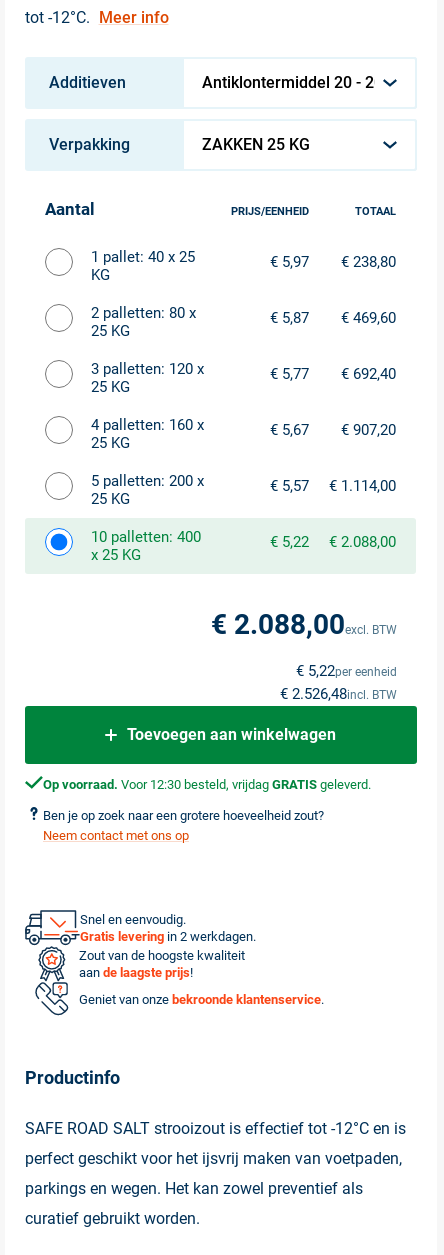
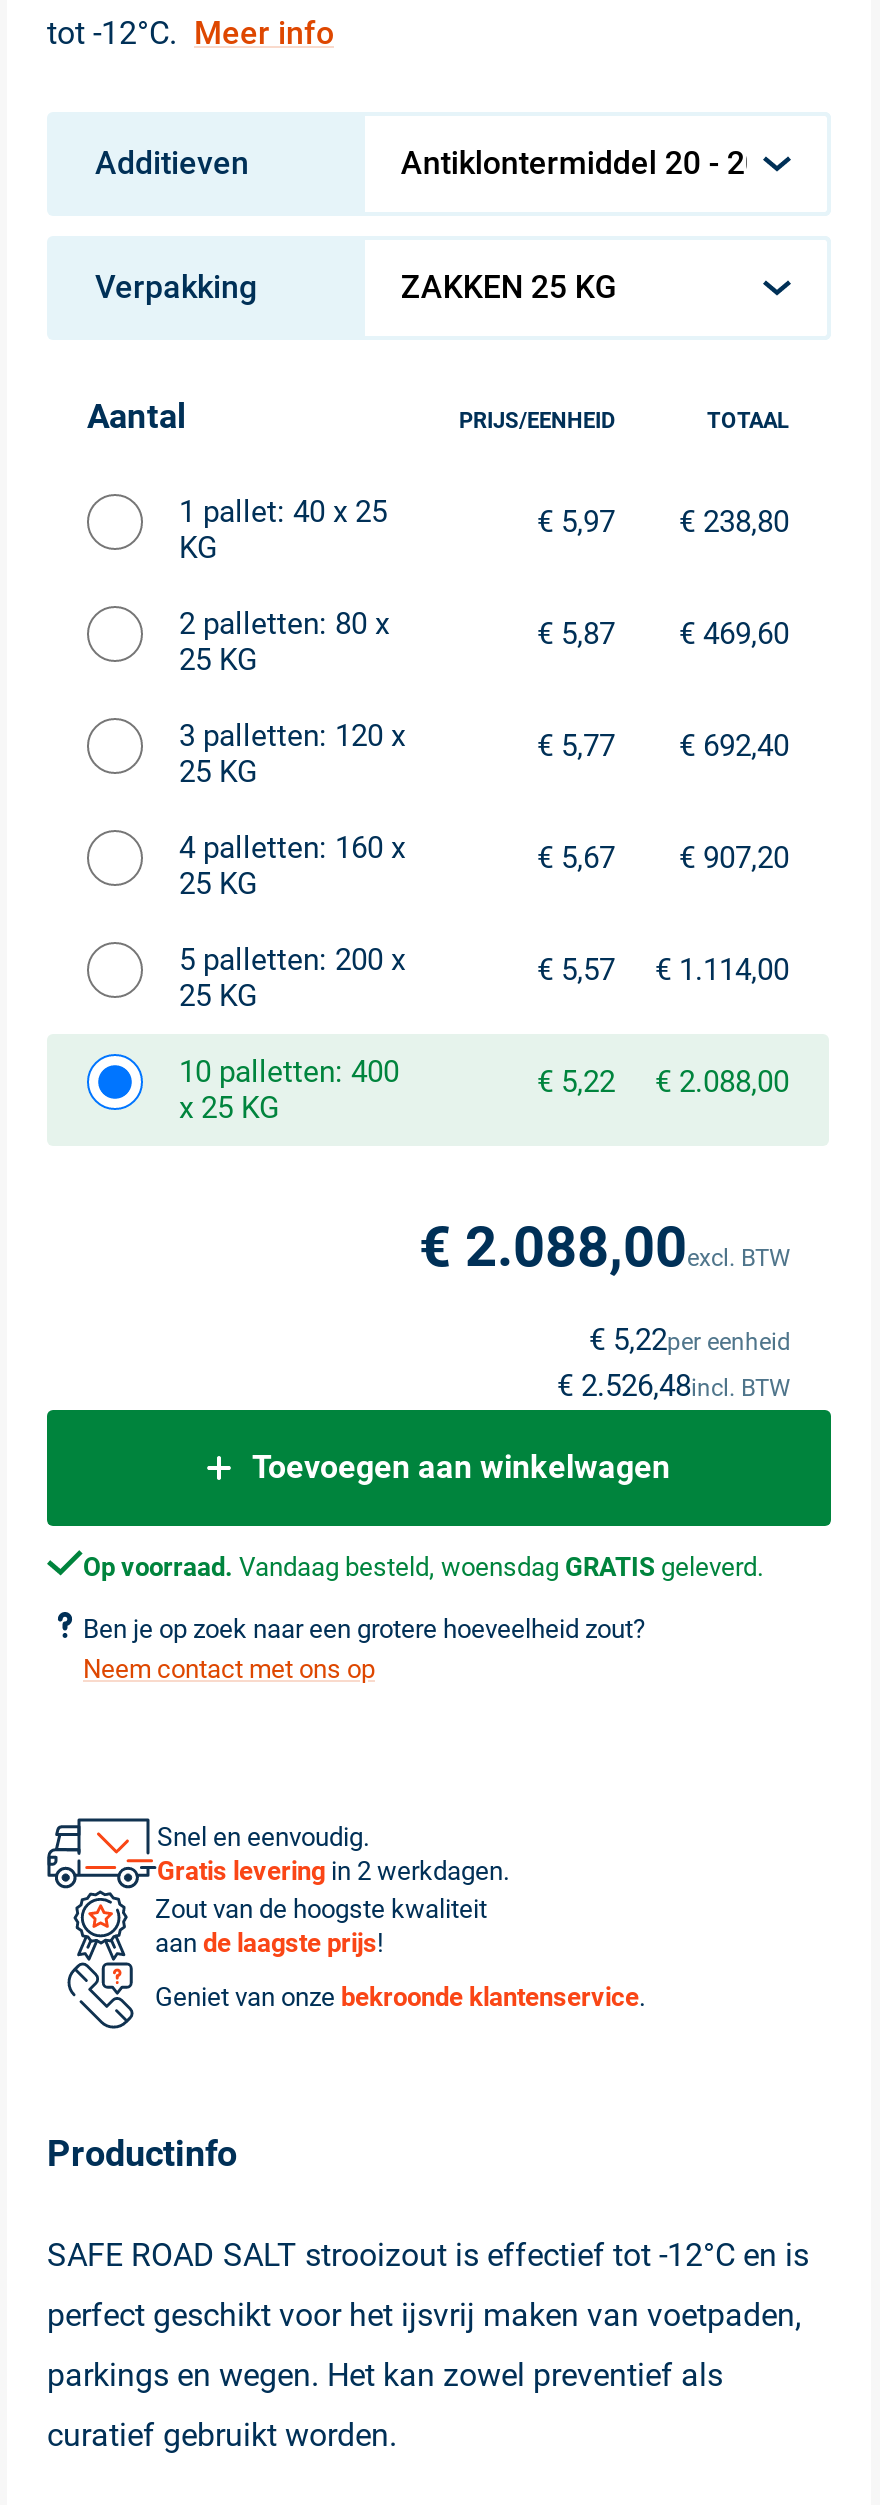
[43,777,371,792] Op voorraad. Voor 12:30 besteld, vrijdag GRATIS geleverd. -> [83,1552,763,1582] Op voorraad. Vandaag besteld, woensdag GRATIS geleverd.

